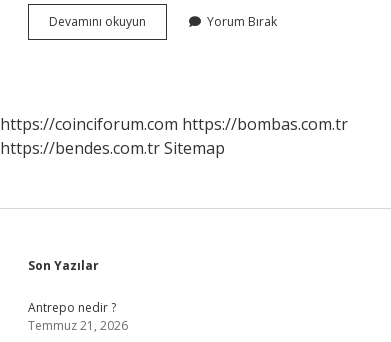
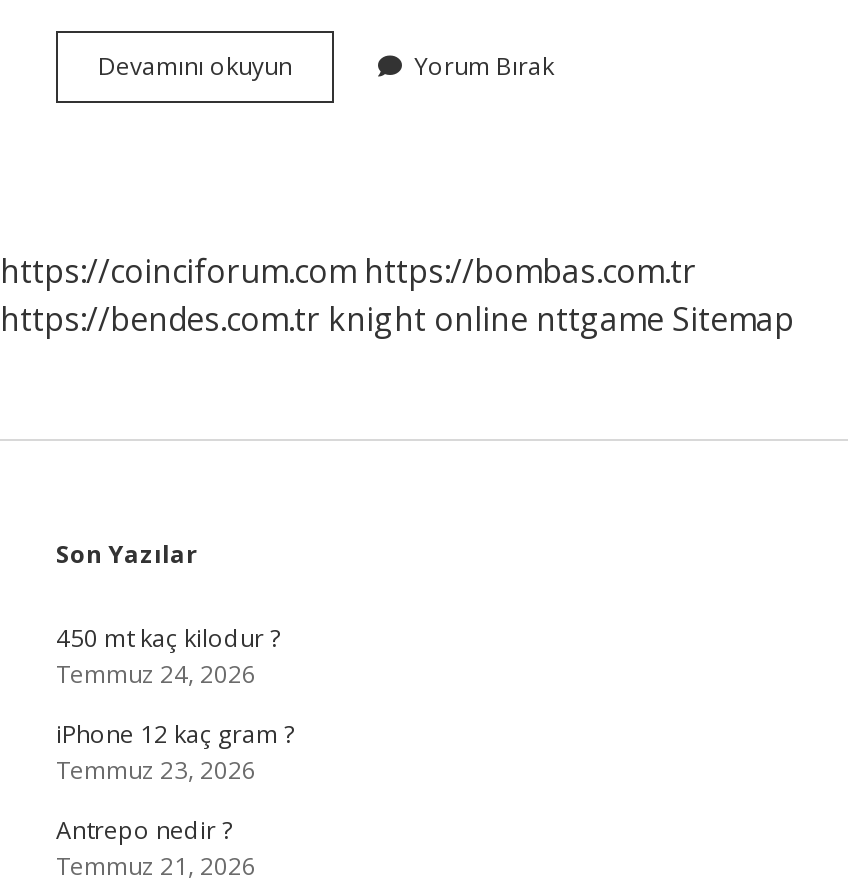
[0,137,225,159] https://bendes.com.tr Sitemap -> [0,297,794,341] https://bendes.com.tr knight online nttgame Sitemap
none -> [56,621,294,787] 450 mt kaç kilodur ? | Temmuz 24, 2026 | iPhone 12 kaç gram ? | Temmuz 23, 2026

